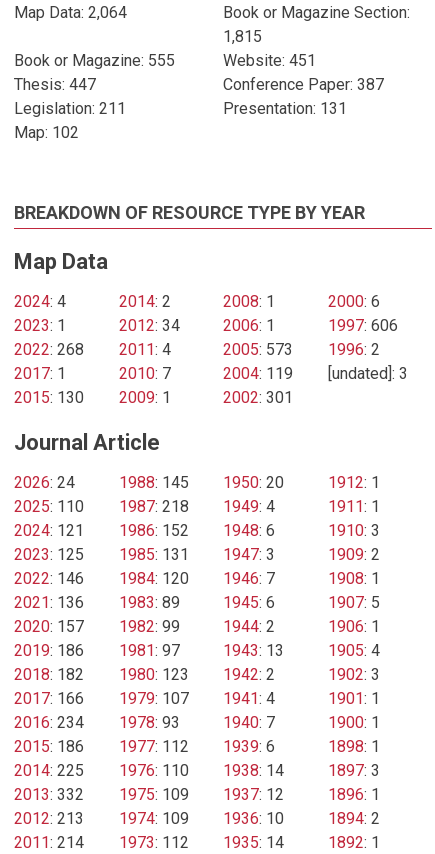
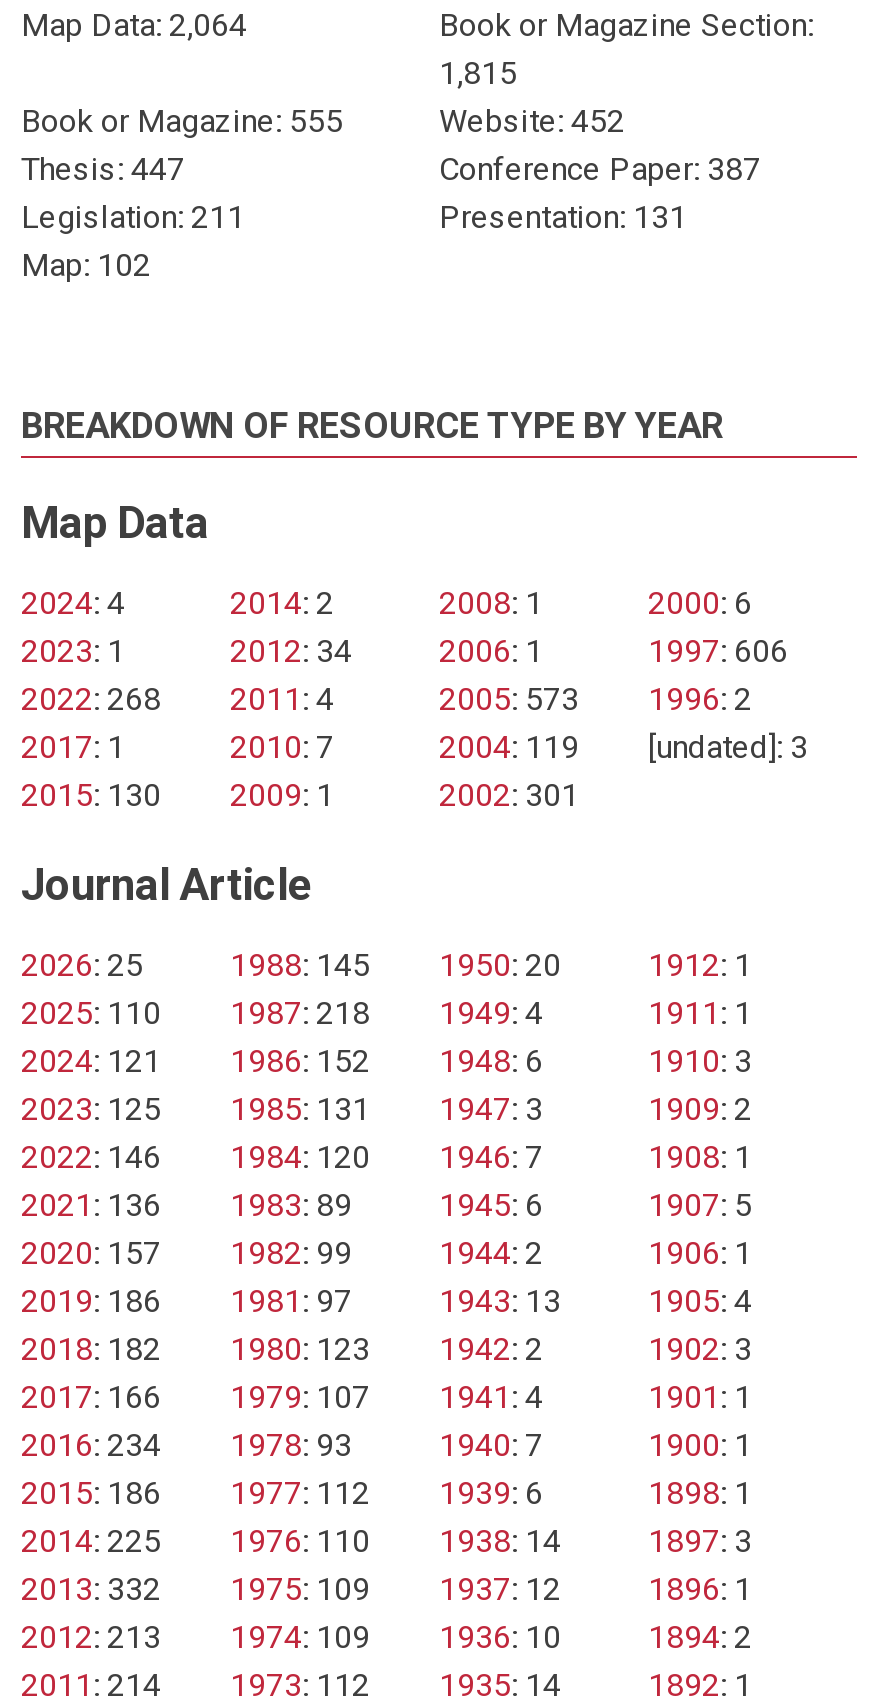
[223,51,316,70] Website: 451 -> [439,102,625,140] Website: 452
[14,473,75,492] 2026: 24 -> [21,946,143,984] 2026: 25

